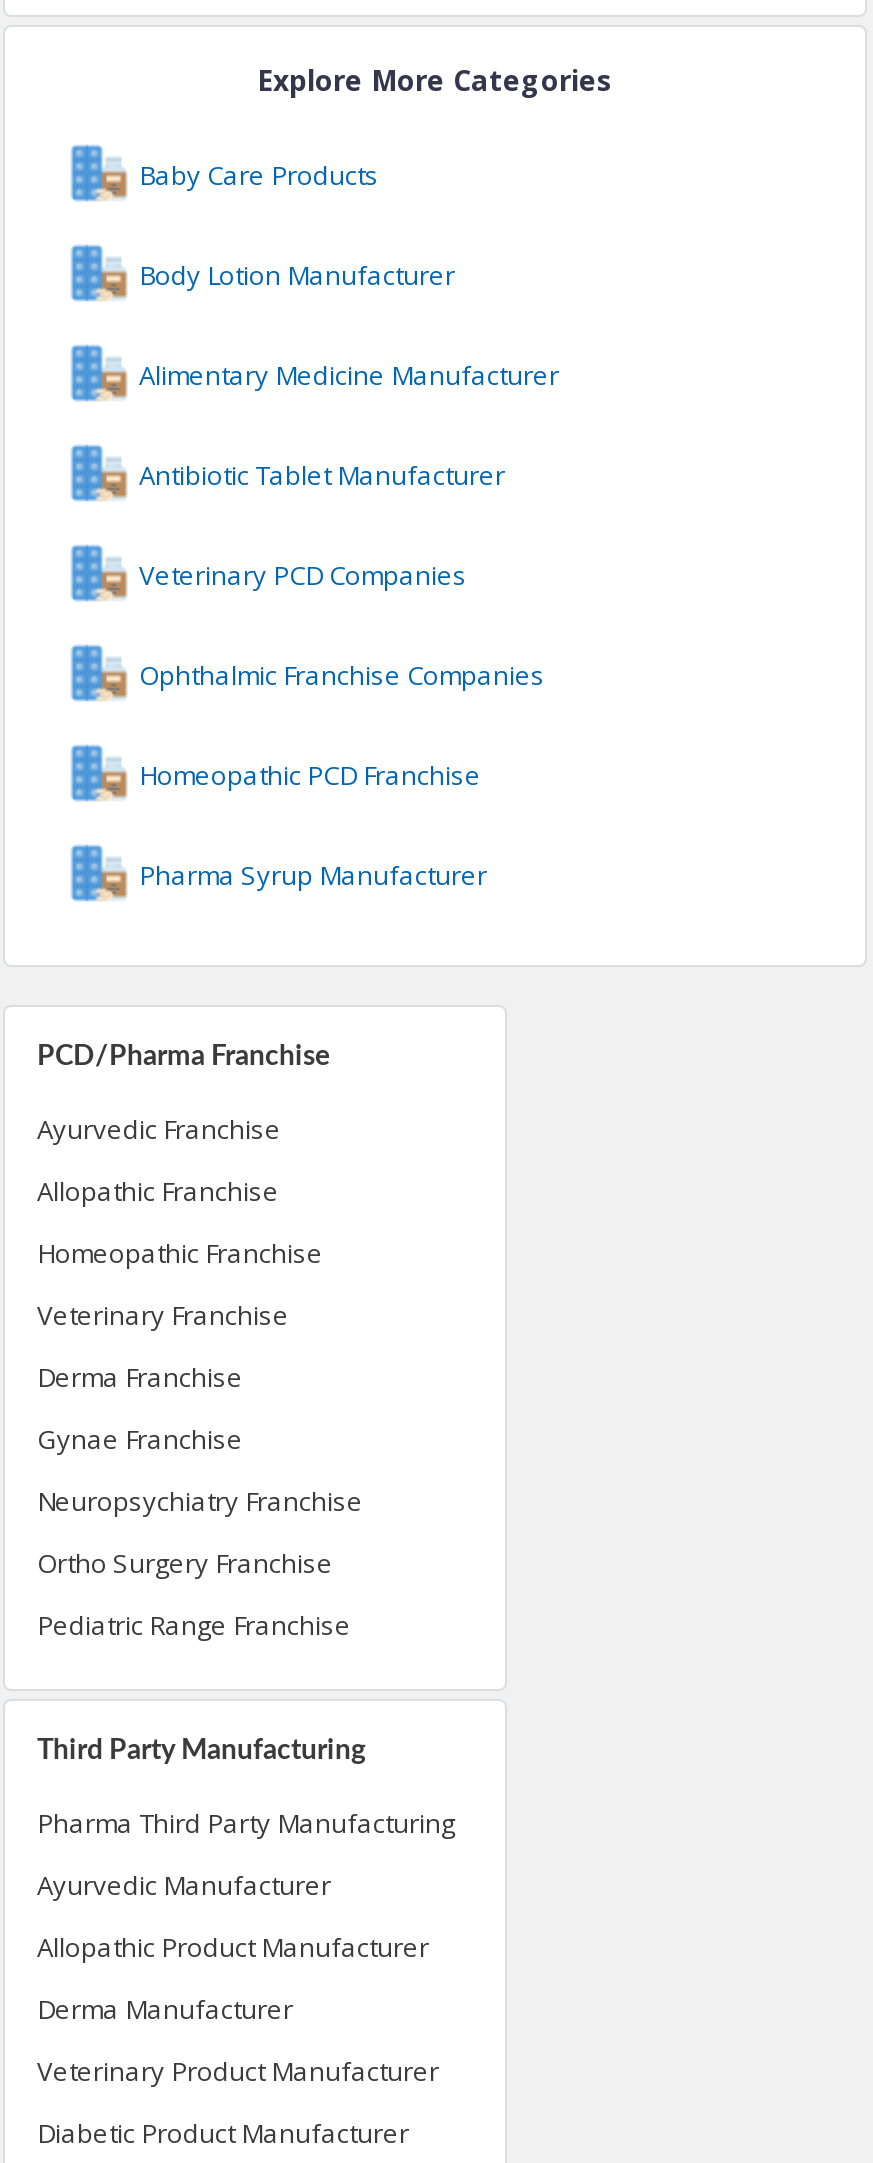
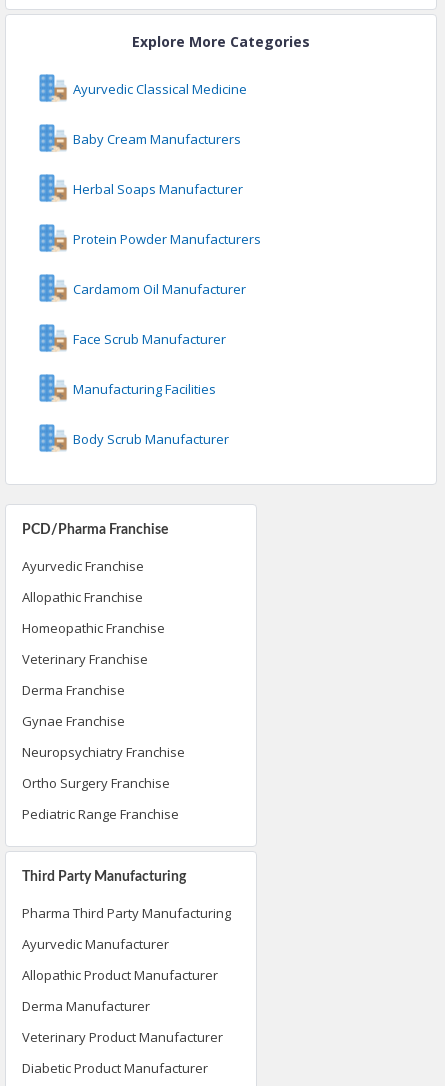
[139,157,379,193] Baby Care Products -> [73,80,247,98] Ayurvedic Classical Medicine
[139,257,455,293] Body Lotion Manufacturer -> [73,130,241,148] Baby Cream Manufacturers
[139,357,559,393] Alimentary Medicine Manufacturer -> [73,180,243,198] Herbal Soaps Manufacturer
[139,457,505,493] Antibiotic Tablet Manufacturer -> [73,230,261,248] Protein Powder Manufacturers
[139,557,467,593] Veterinary PCD Companies -> [73,280,246,298] Cardamom Oil Manufacturer
[139,657,545,693] Ophthalmic Franchise Companies -> [73,330,226,348] Face Scrub Manufacturer
[139,757,481,793] Homeopathic PCD Franchise -> [73,380,216,398] Manufacturing Facilities
[139,857,487,893] Pharma Syrup Manufacturer -> [73,430,229,448] Body Scrub Manufacturer

